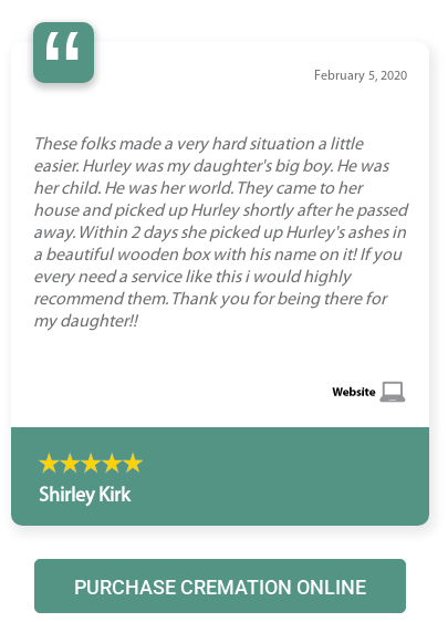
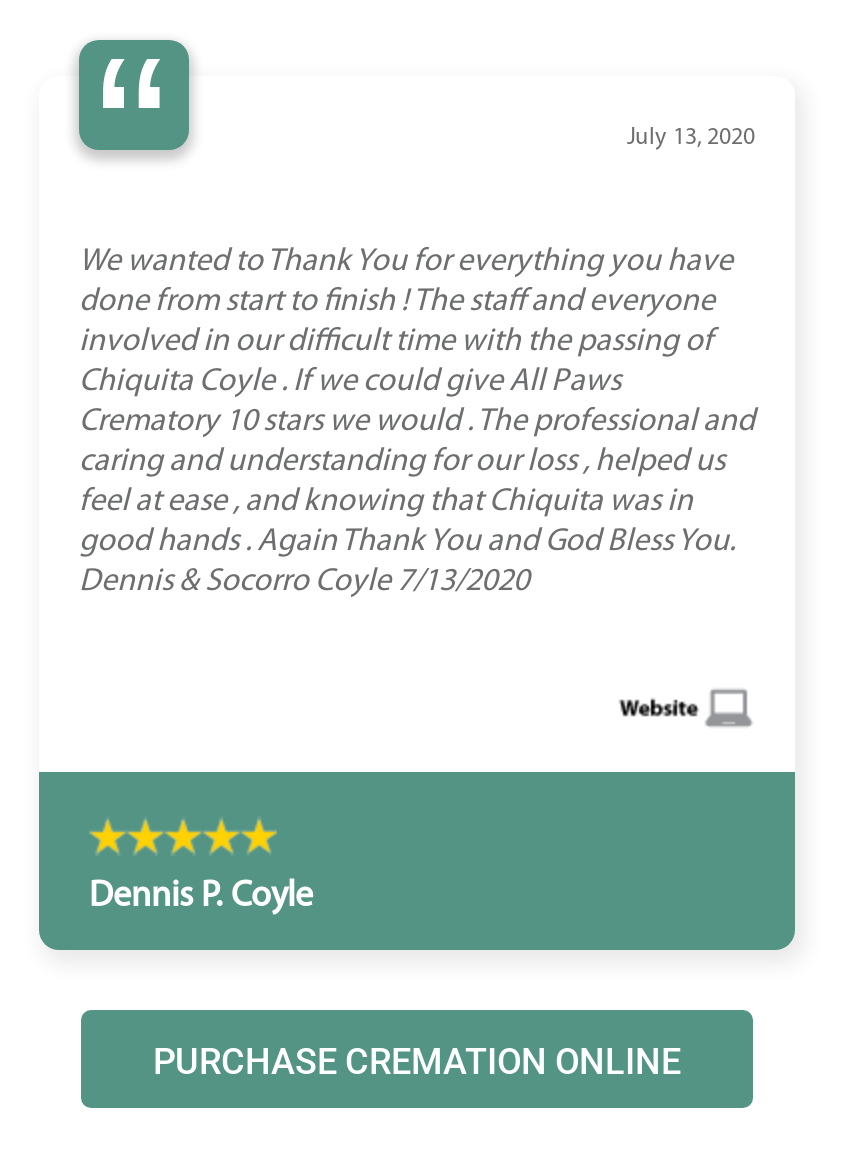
[314,69,407,83] February 5, 2020 -> [627,125,755,149] July 13, 2020
[33,136,407,331] These folks made a very hard situation a little | easier. Hurley was my daughter's big boy. He was | her child. He was her world. They came to her | house and picked up Hurley shortly after he passed | away. Within 2 days she picked up Hurley's ashes in | a beautiful wooden box with his name on it! If you | every need a service like this i would highly | recommend them. Thank you for being there for | my daughter!! -> [79,245,755,597] We wanted to Thank You for everything you have | done from start to finish ! The staff and everyone | involved in our difficult time with the passing of | Chiquita Coyle . If we could give All Paws | Crematory 10 stars we would . The professional and | caring and understanding for our loss , helped us | feel at ease , and knowing that Chiquita was in | good hands . Again Thank You and God Bless You. | Dennis & Socorro Coyle 7/13/2020
[39,486,129,507] Shirley Kirk -> [89,877,313,915] Dennis P. Coyle

